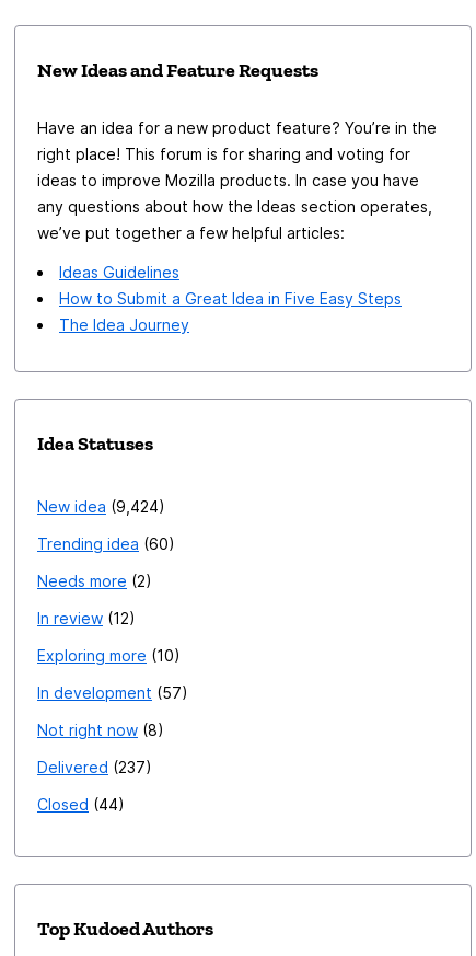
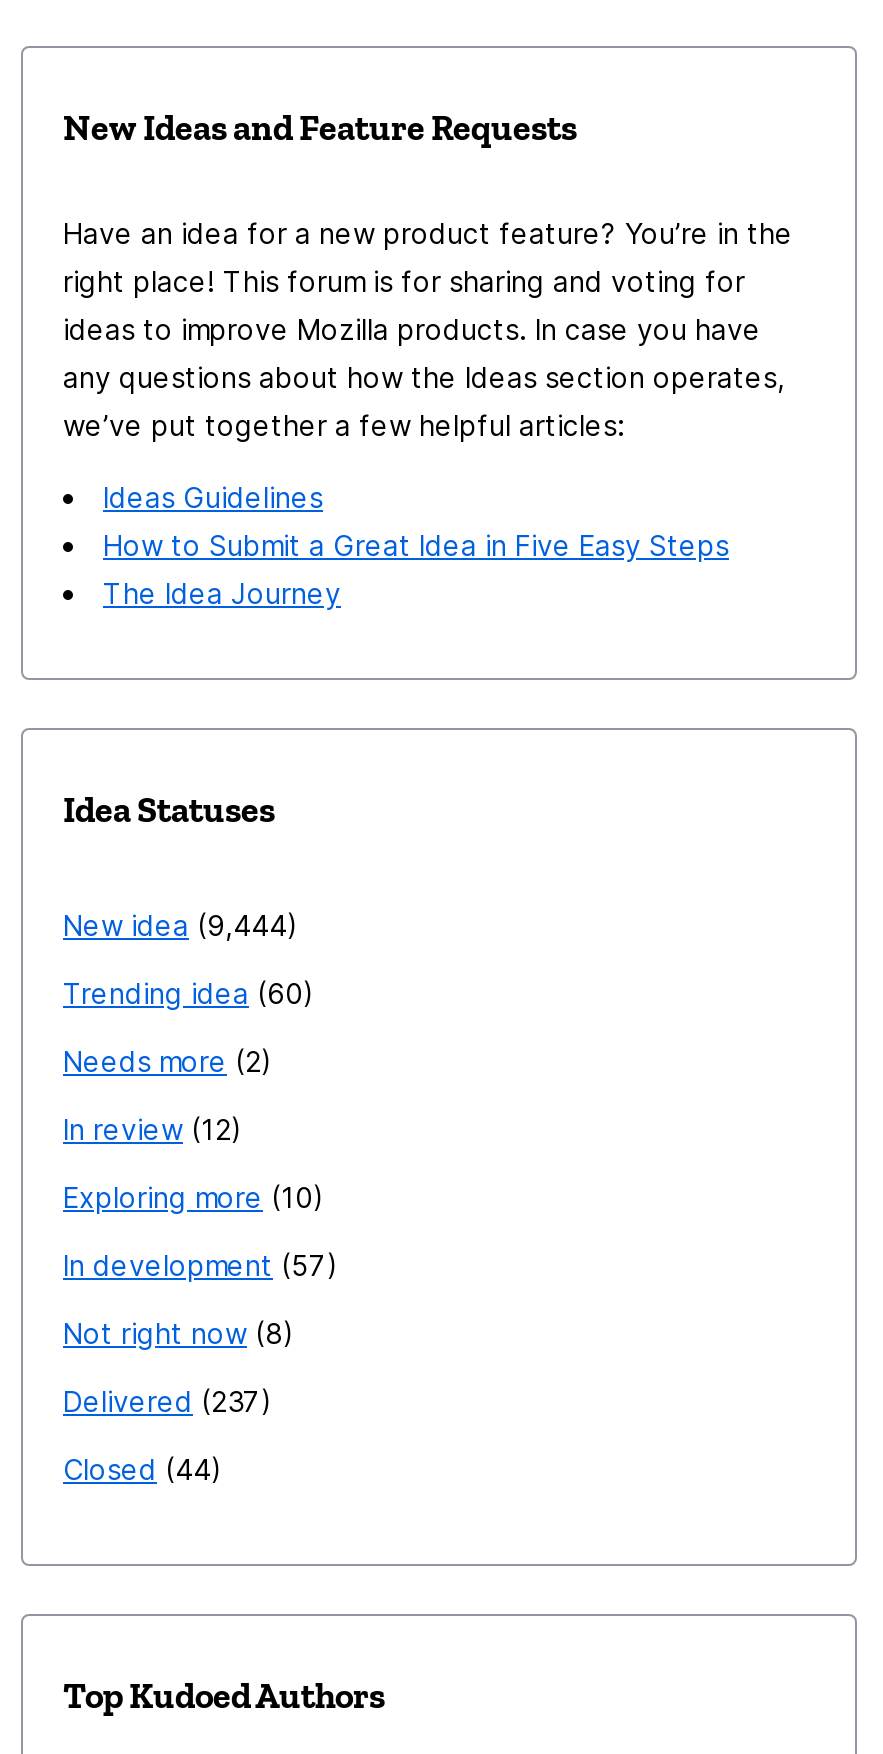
[37,497,159,516] New idea 9,424 -> [63,908,287,942] New idea 9,444

